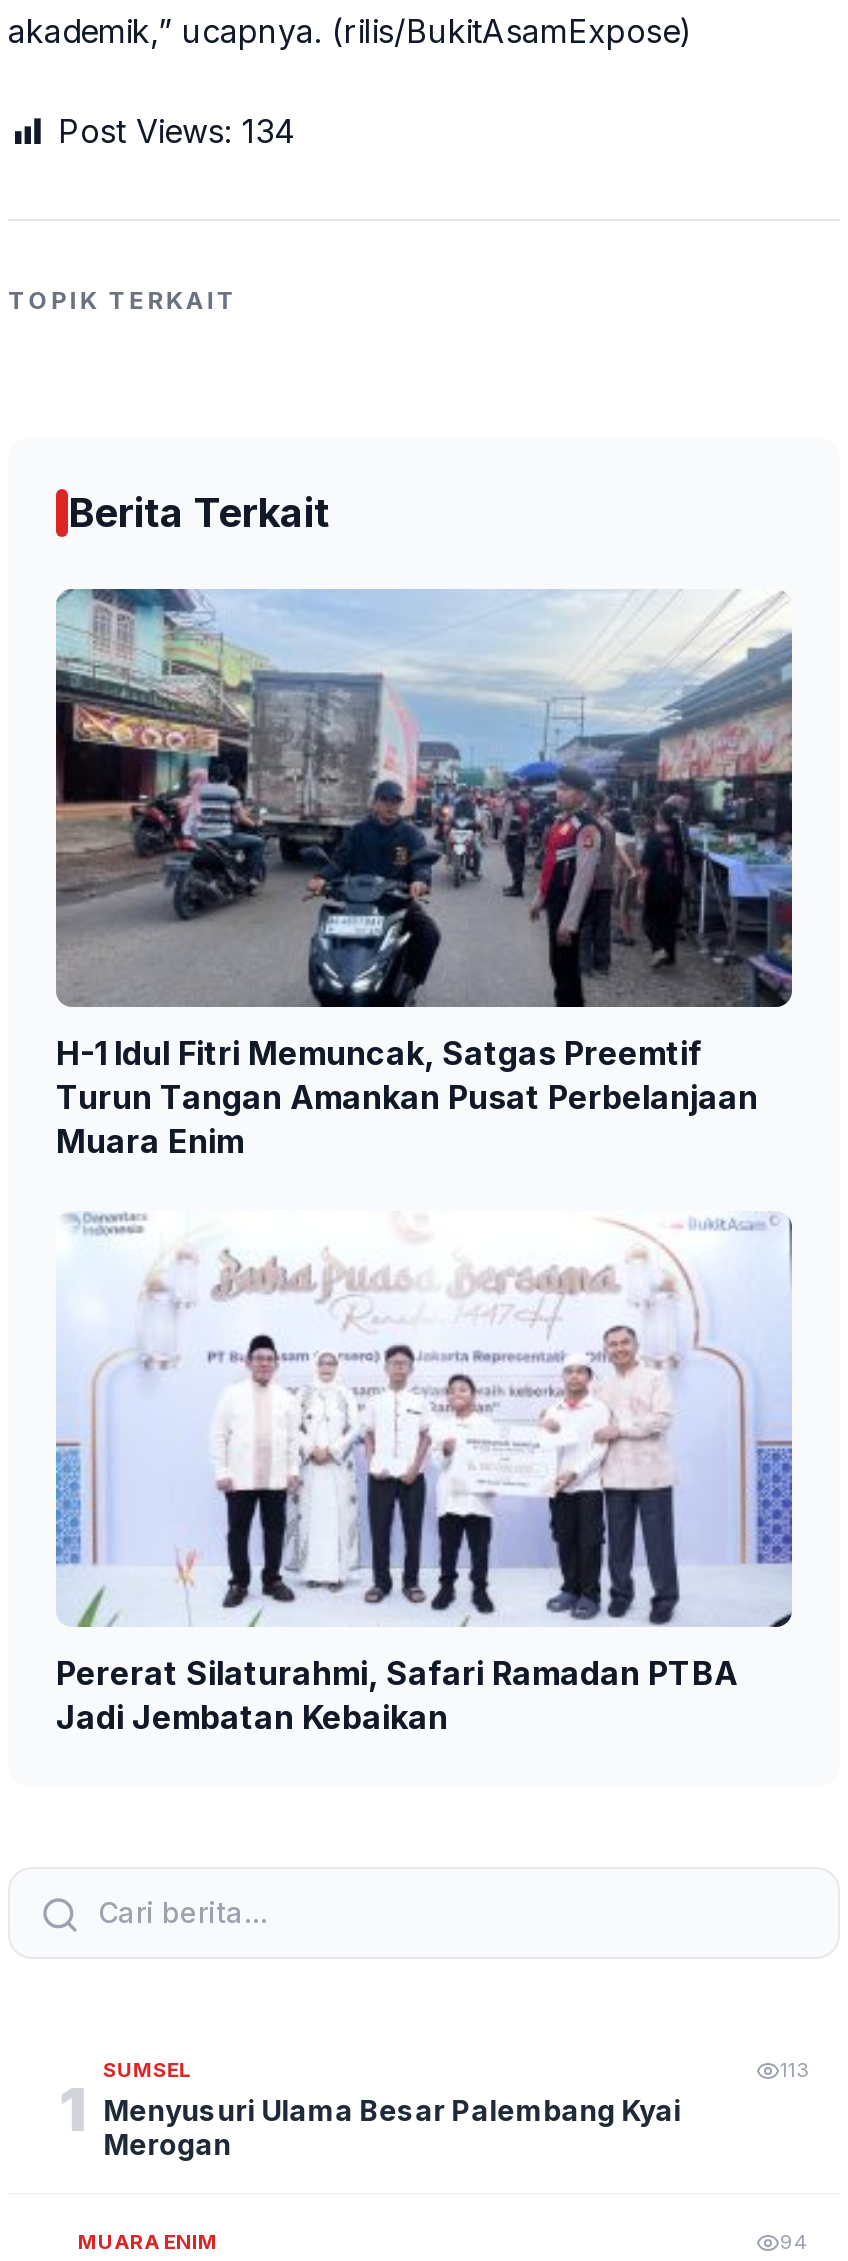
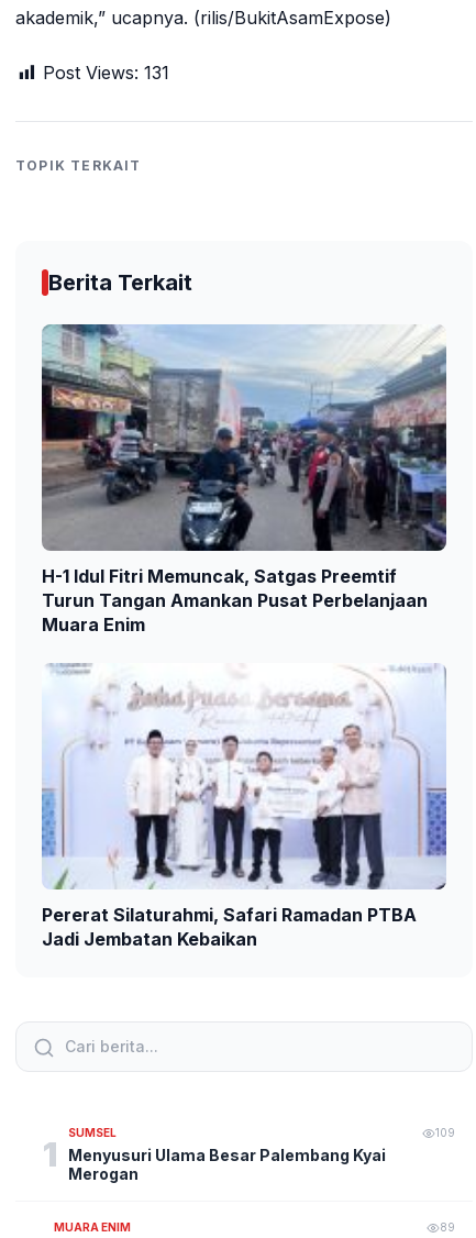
[58,112,296,152] Post Views: 134 -> [43,62,169,84] Post Views: 131
[780,2058,808,2082] 113 -> [435,1126,455,1140] 109
[780,2230,808,2254] 94 -> [440,1221,455,1234] 89

